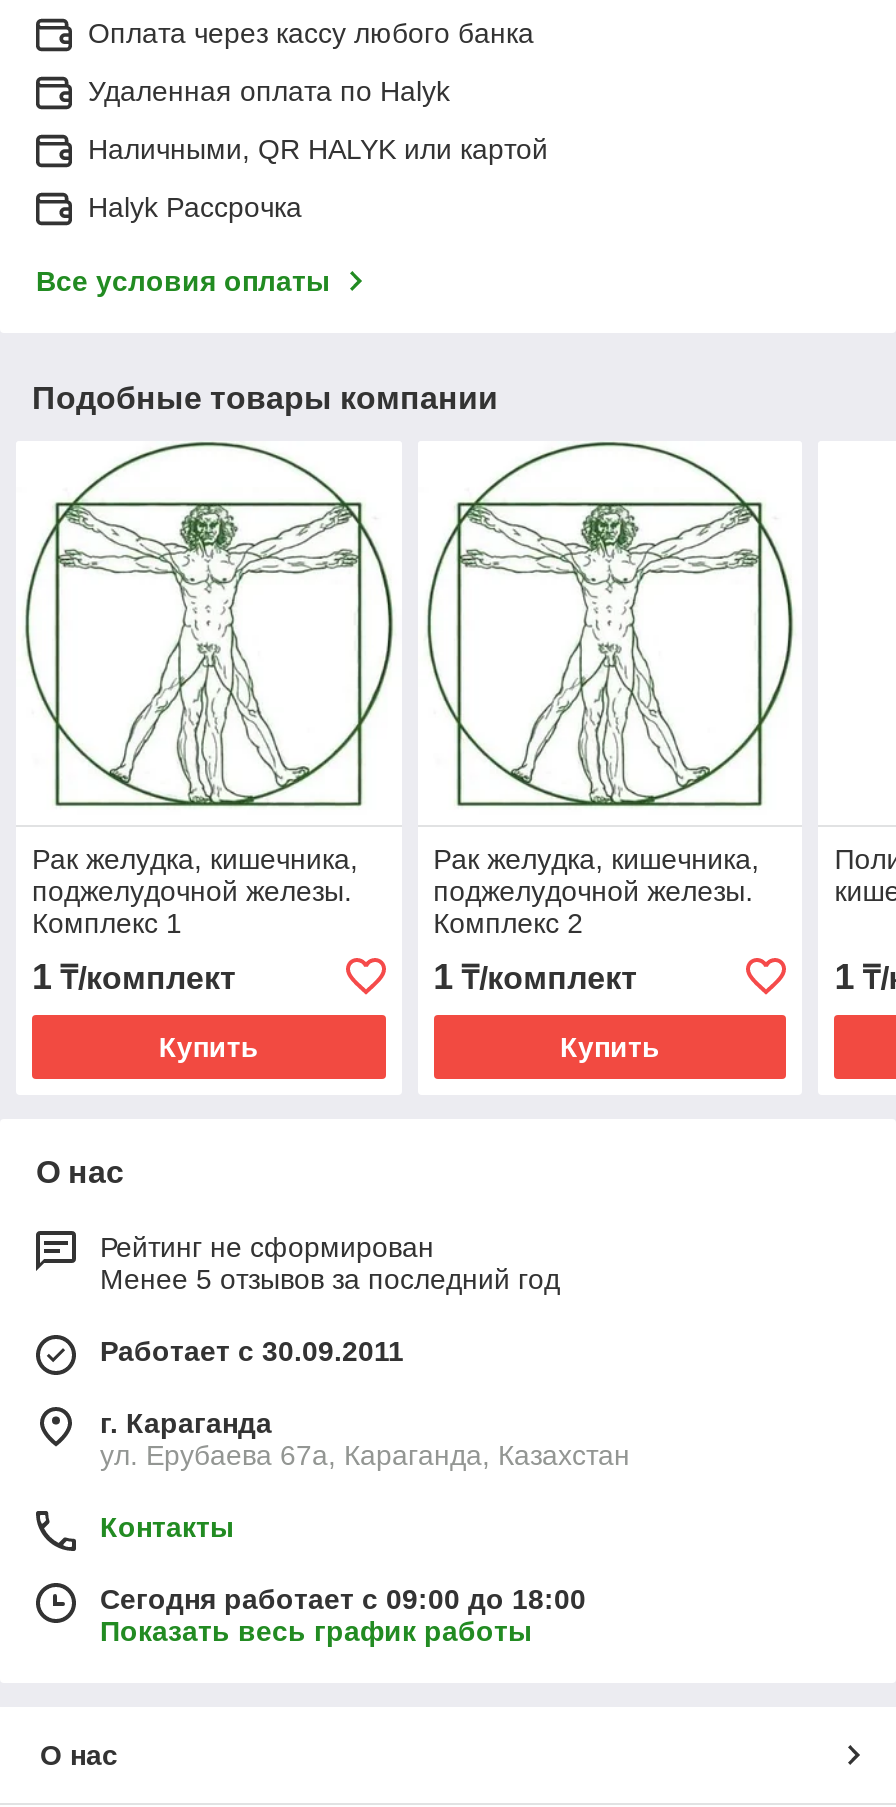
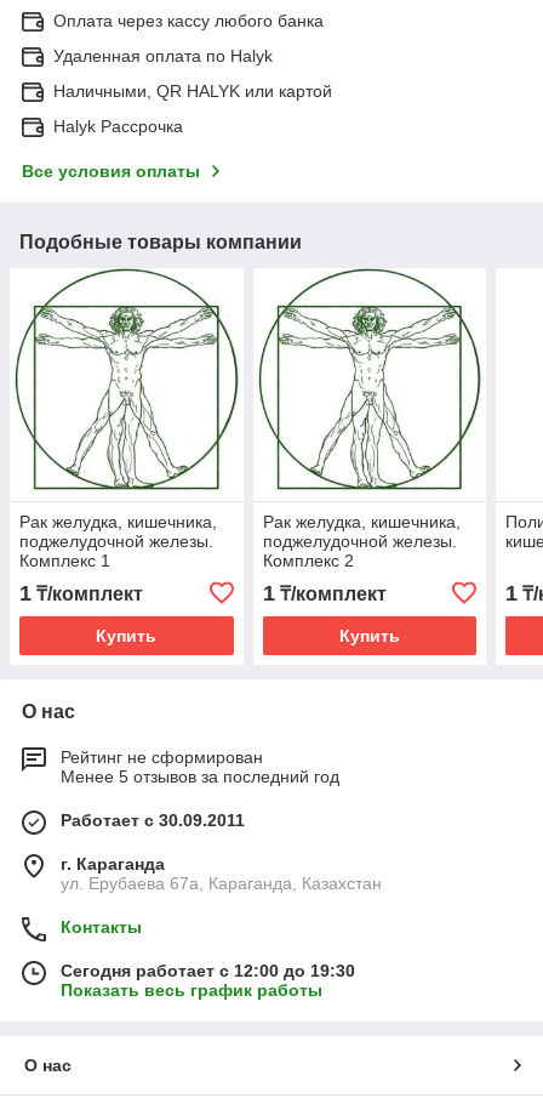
[100,1584,586,1616] Сегодня работает с 09:00 до 18:00 -> [61,961,355,981] Сегодня работает с 12:00 до 19:30

